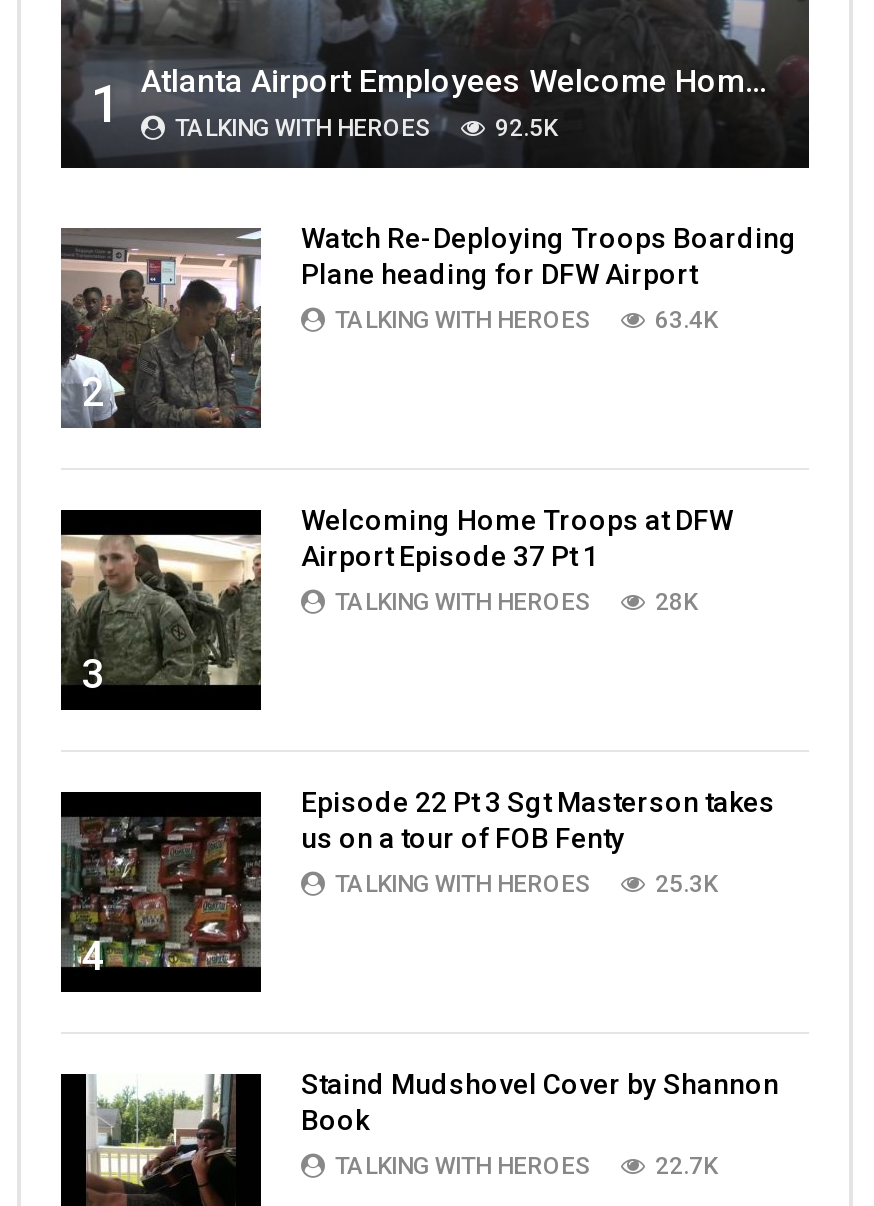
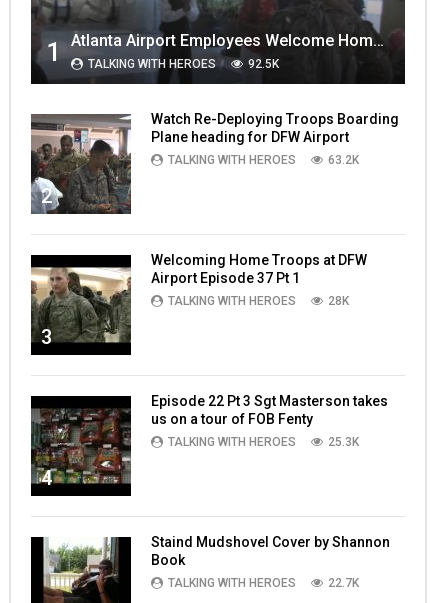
[655,307,717,335] 63.4K -> [328,153,359,167] 63.2K

